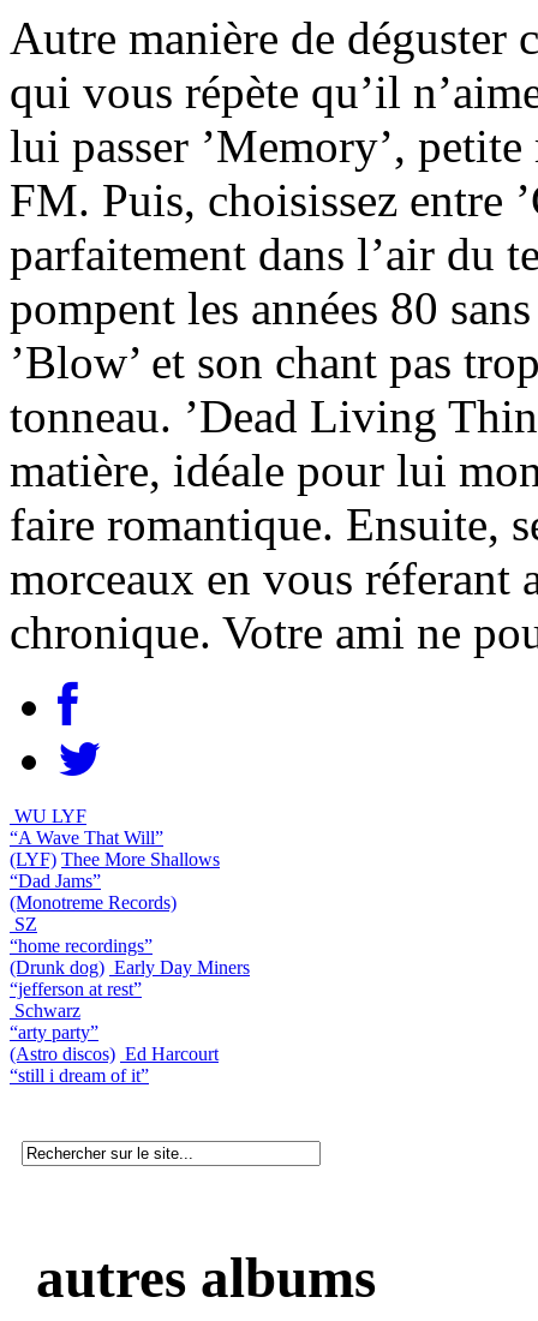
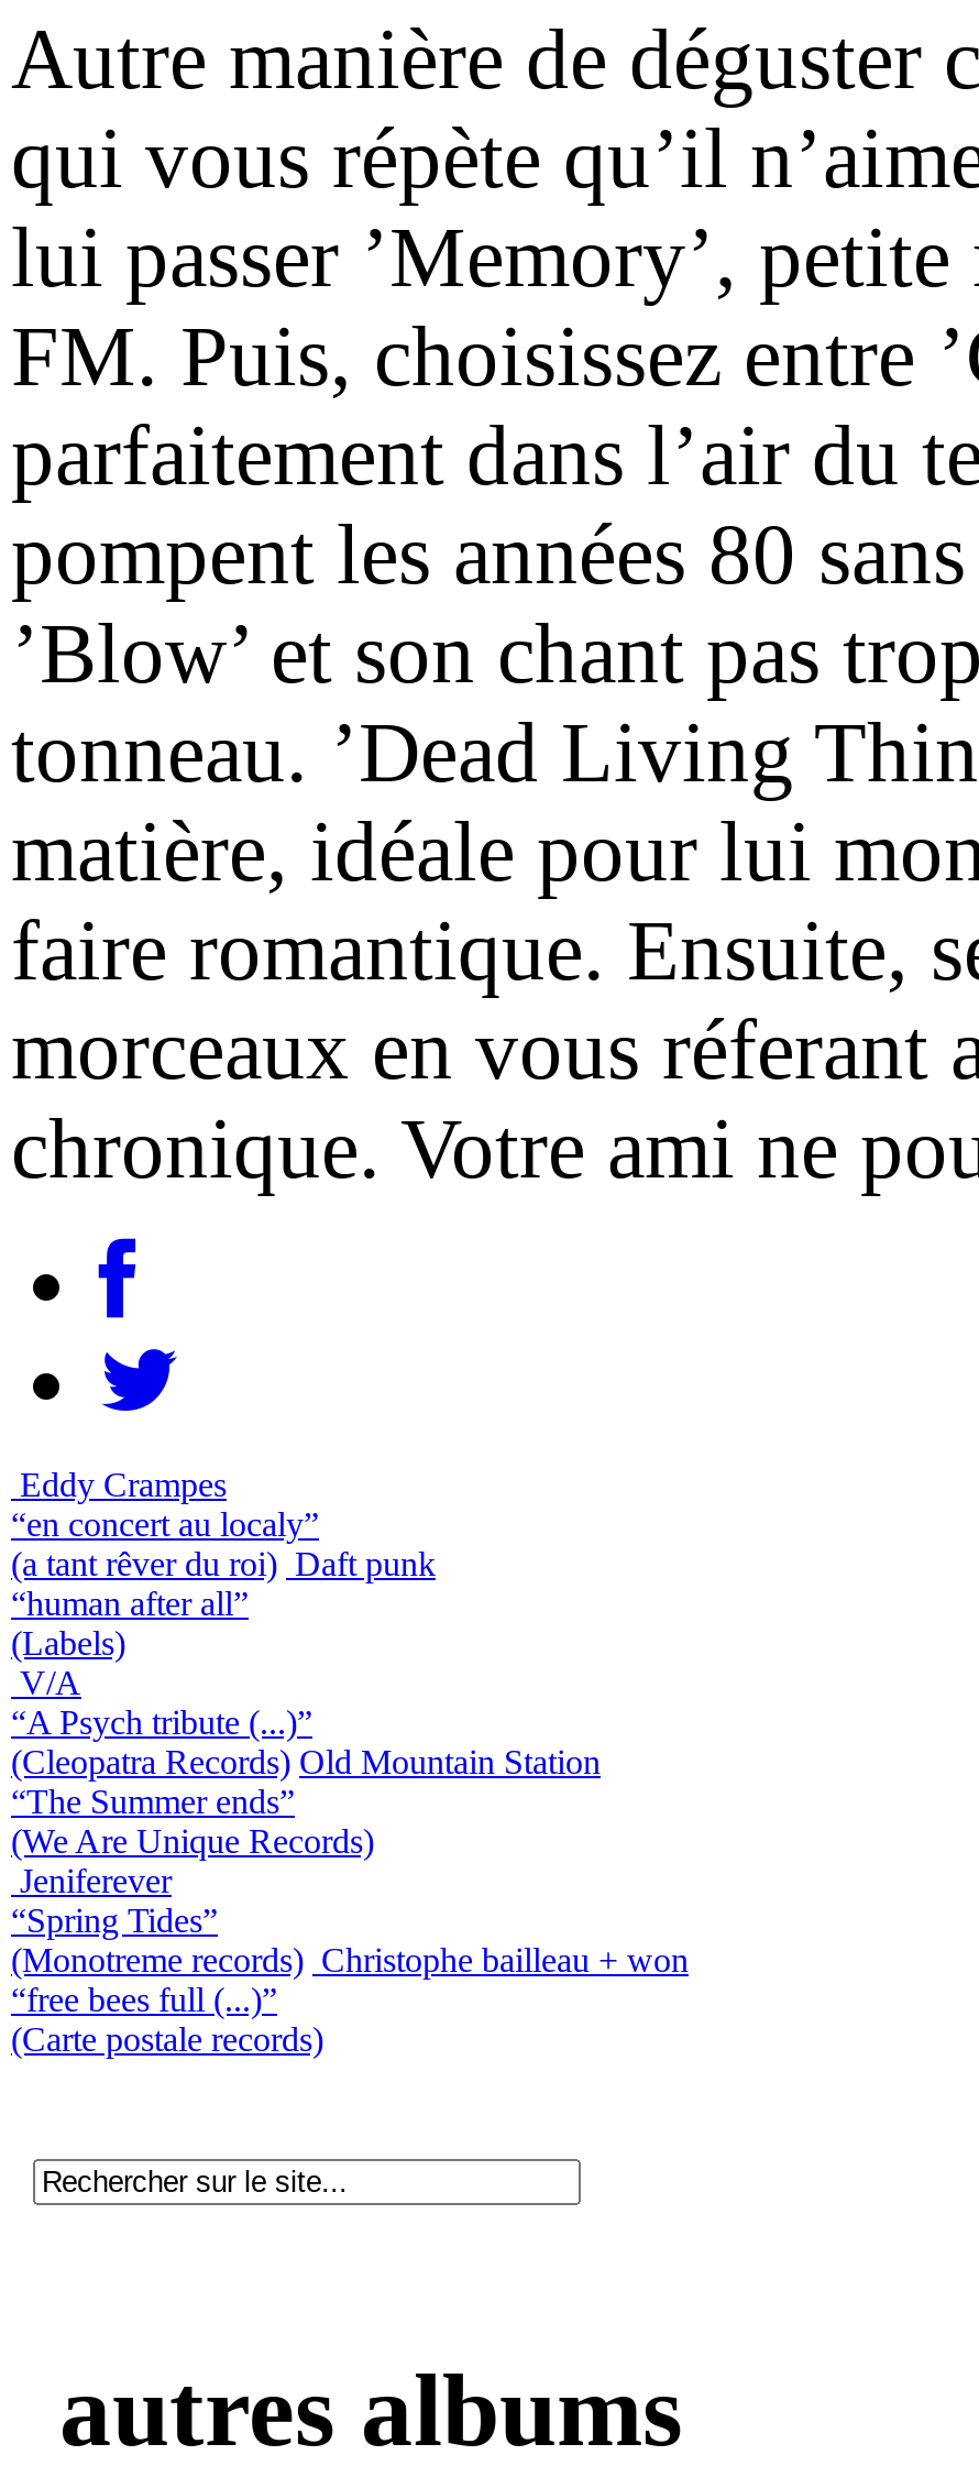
[10,805,250,1085] WU LYF | “A Wave That Will” | (LYF) Thee More Shallows | “Dad Jams” | (Monotreme Records) | SZ | “home recordings” | (Drunk dog) Early Day Miners | “jefferson at rest” | Schwarz | “arty party” | (Astro discos) Ed Harcourt | “still i dream of it” -> [11,1465,689,2057] Eddy Crampes | “en concert au localy” | (a tant rêver du roi) Daft punk | “human after all” | (Labels) | V/A | “A Psych tribute (...)” | (Cleopatra Records) Old Mountain Station | “The Summer ends” | (We Are Unique Records) | Jeniferever | “Spring Tides” | (Monotreme records) Christophe bailleau + won | “free bees full (...)” | (Carte postale records)

